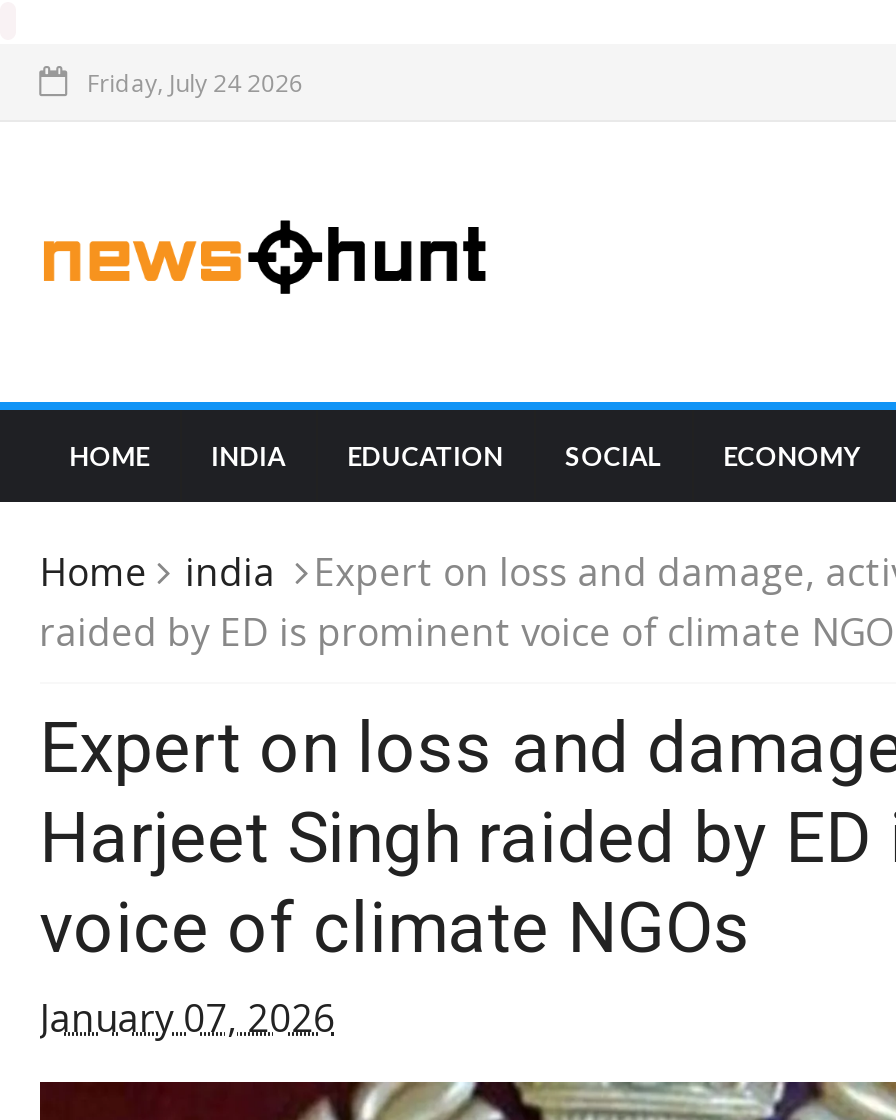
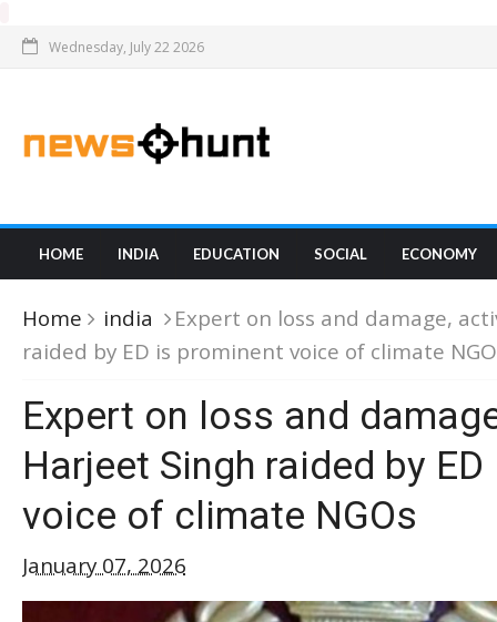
[87,66,303,100] Friday, July 24 2026 -> [48,38,204,57] Wednesday, July 22 2026

